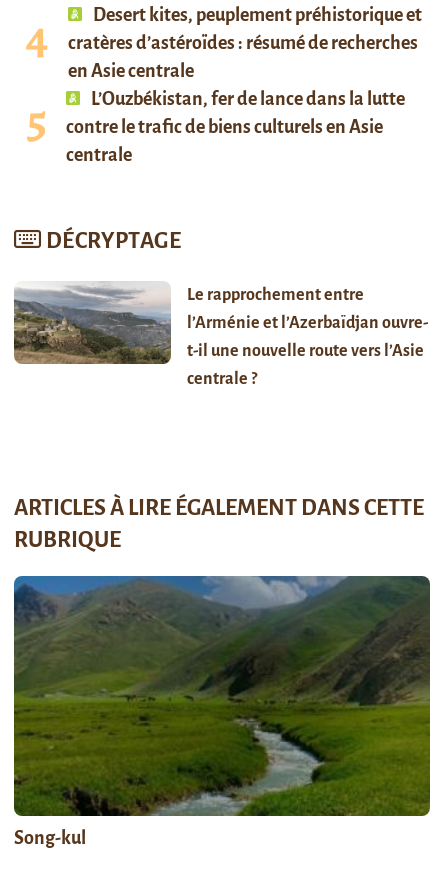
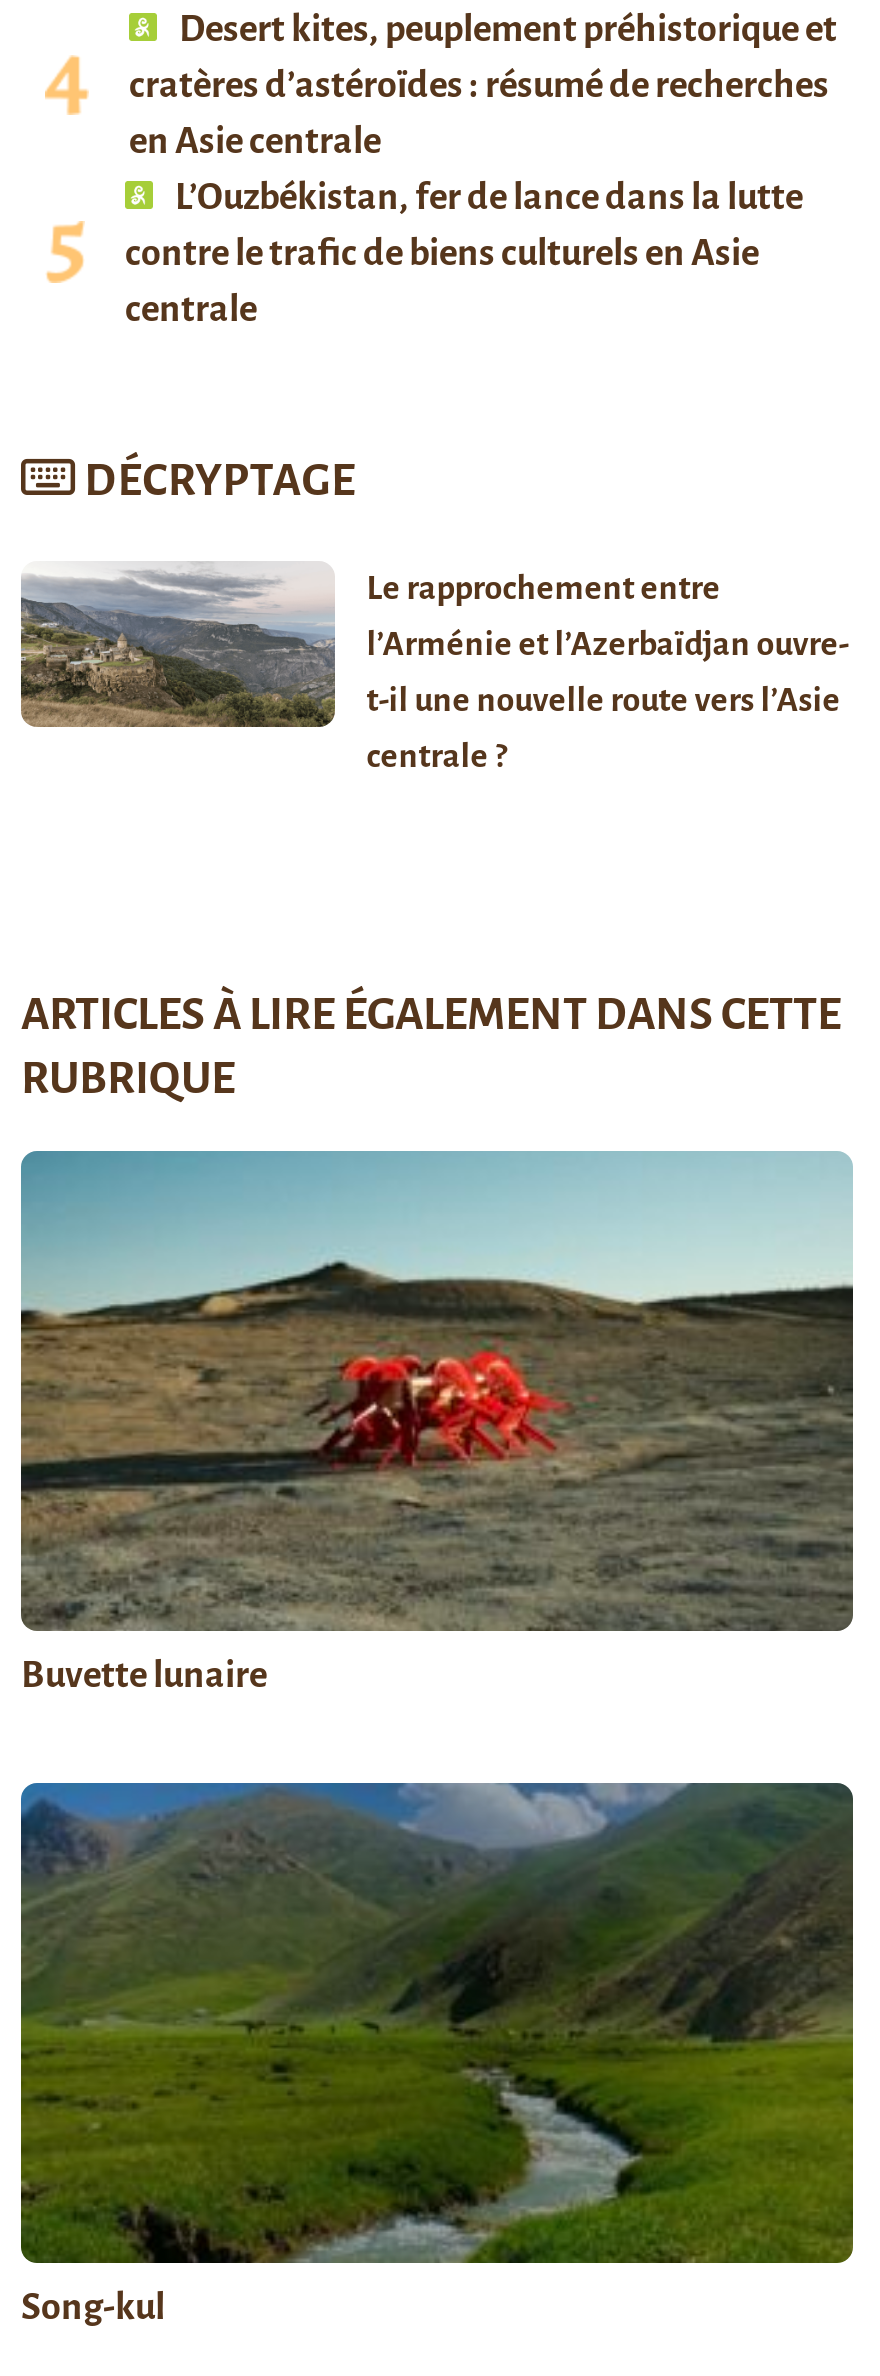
none -> [21,1151,853,1695] [image] | Buvette lunaire

